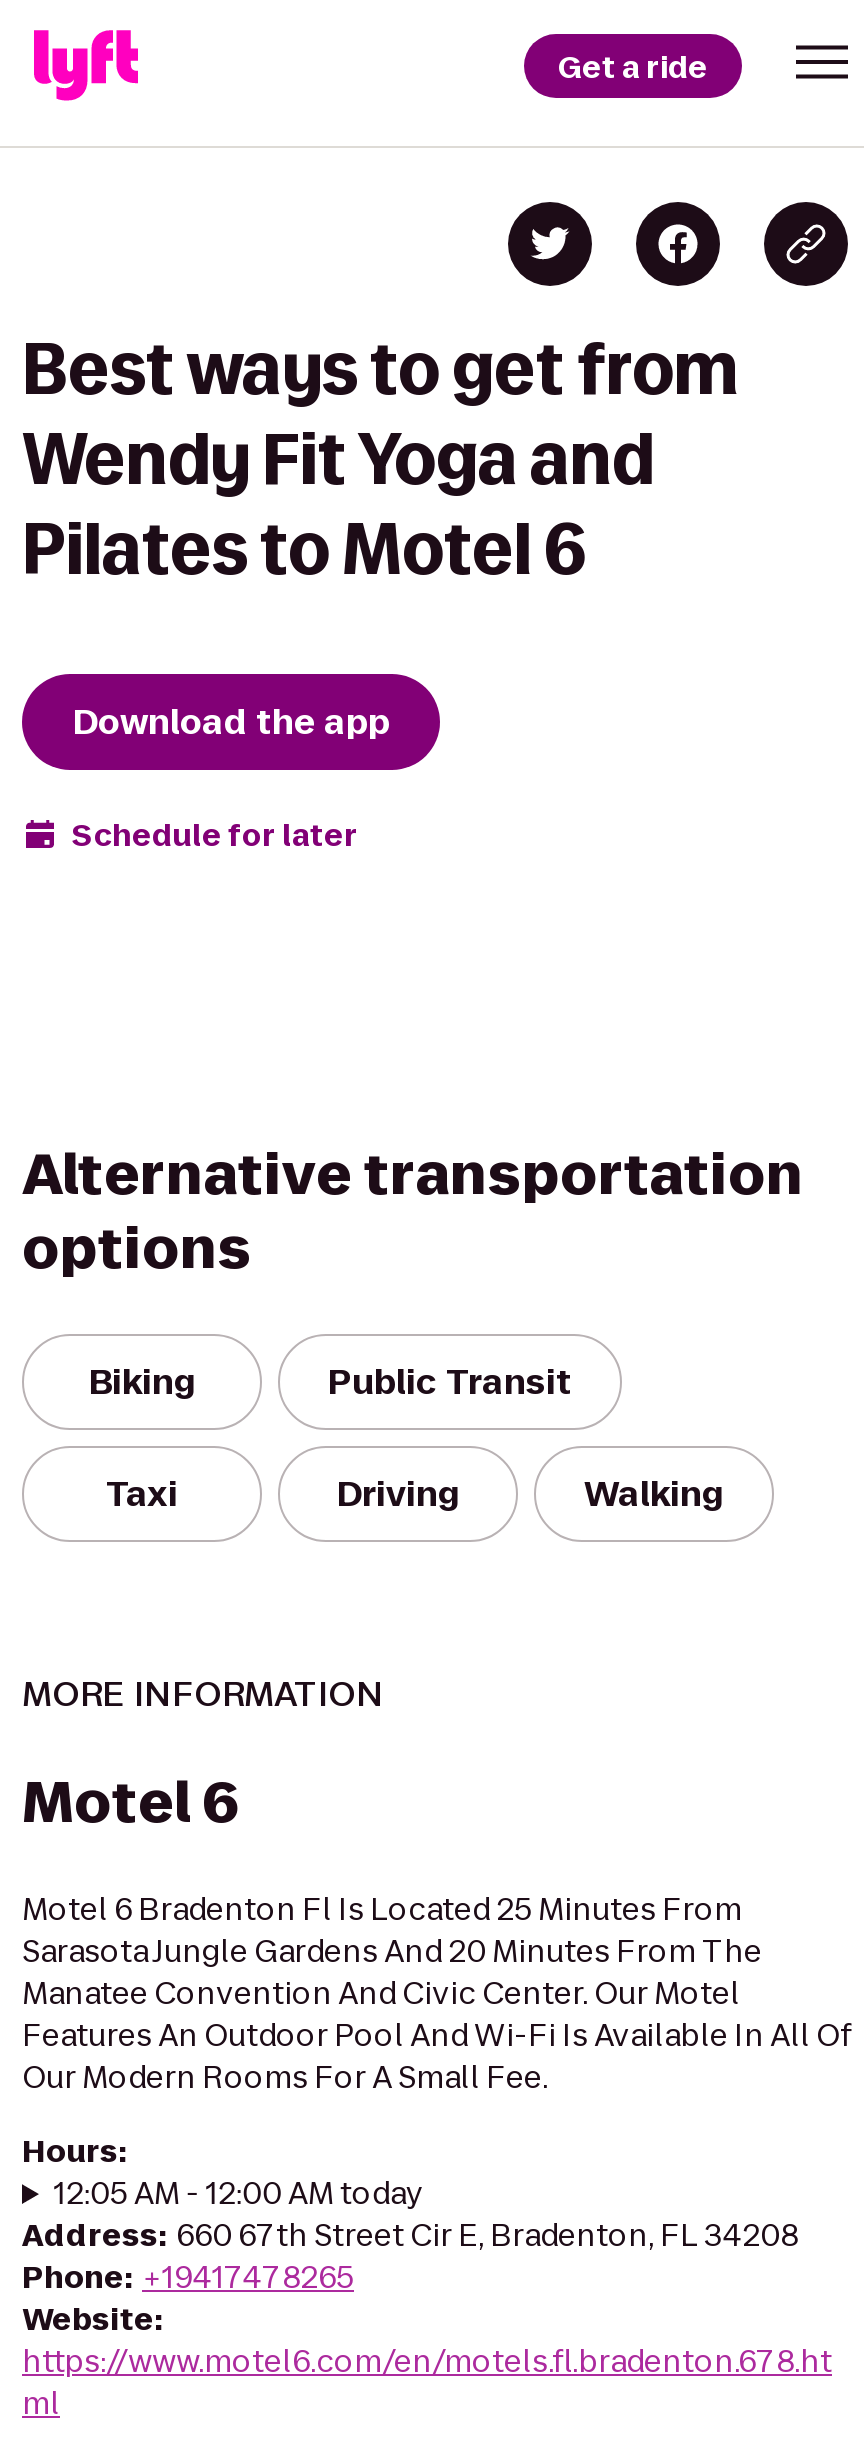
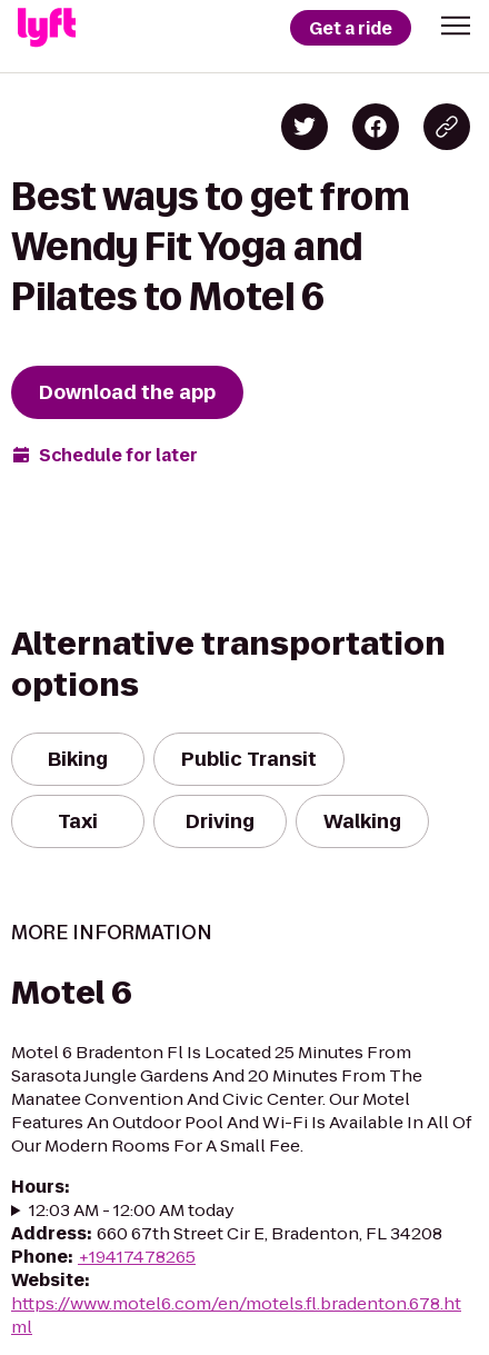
[54,2172,424,2214] 12:05 AM - 12:00 AM today -> [29,1198,234,1222] 12:03 AM - 12:00 AM today

